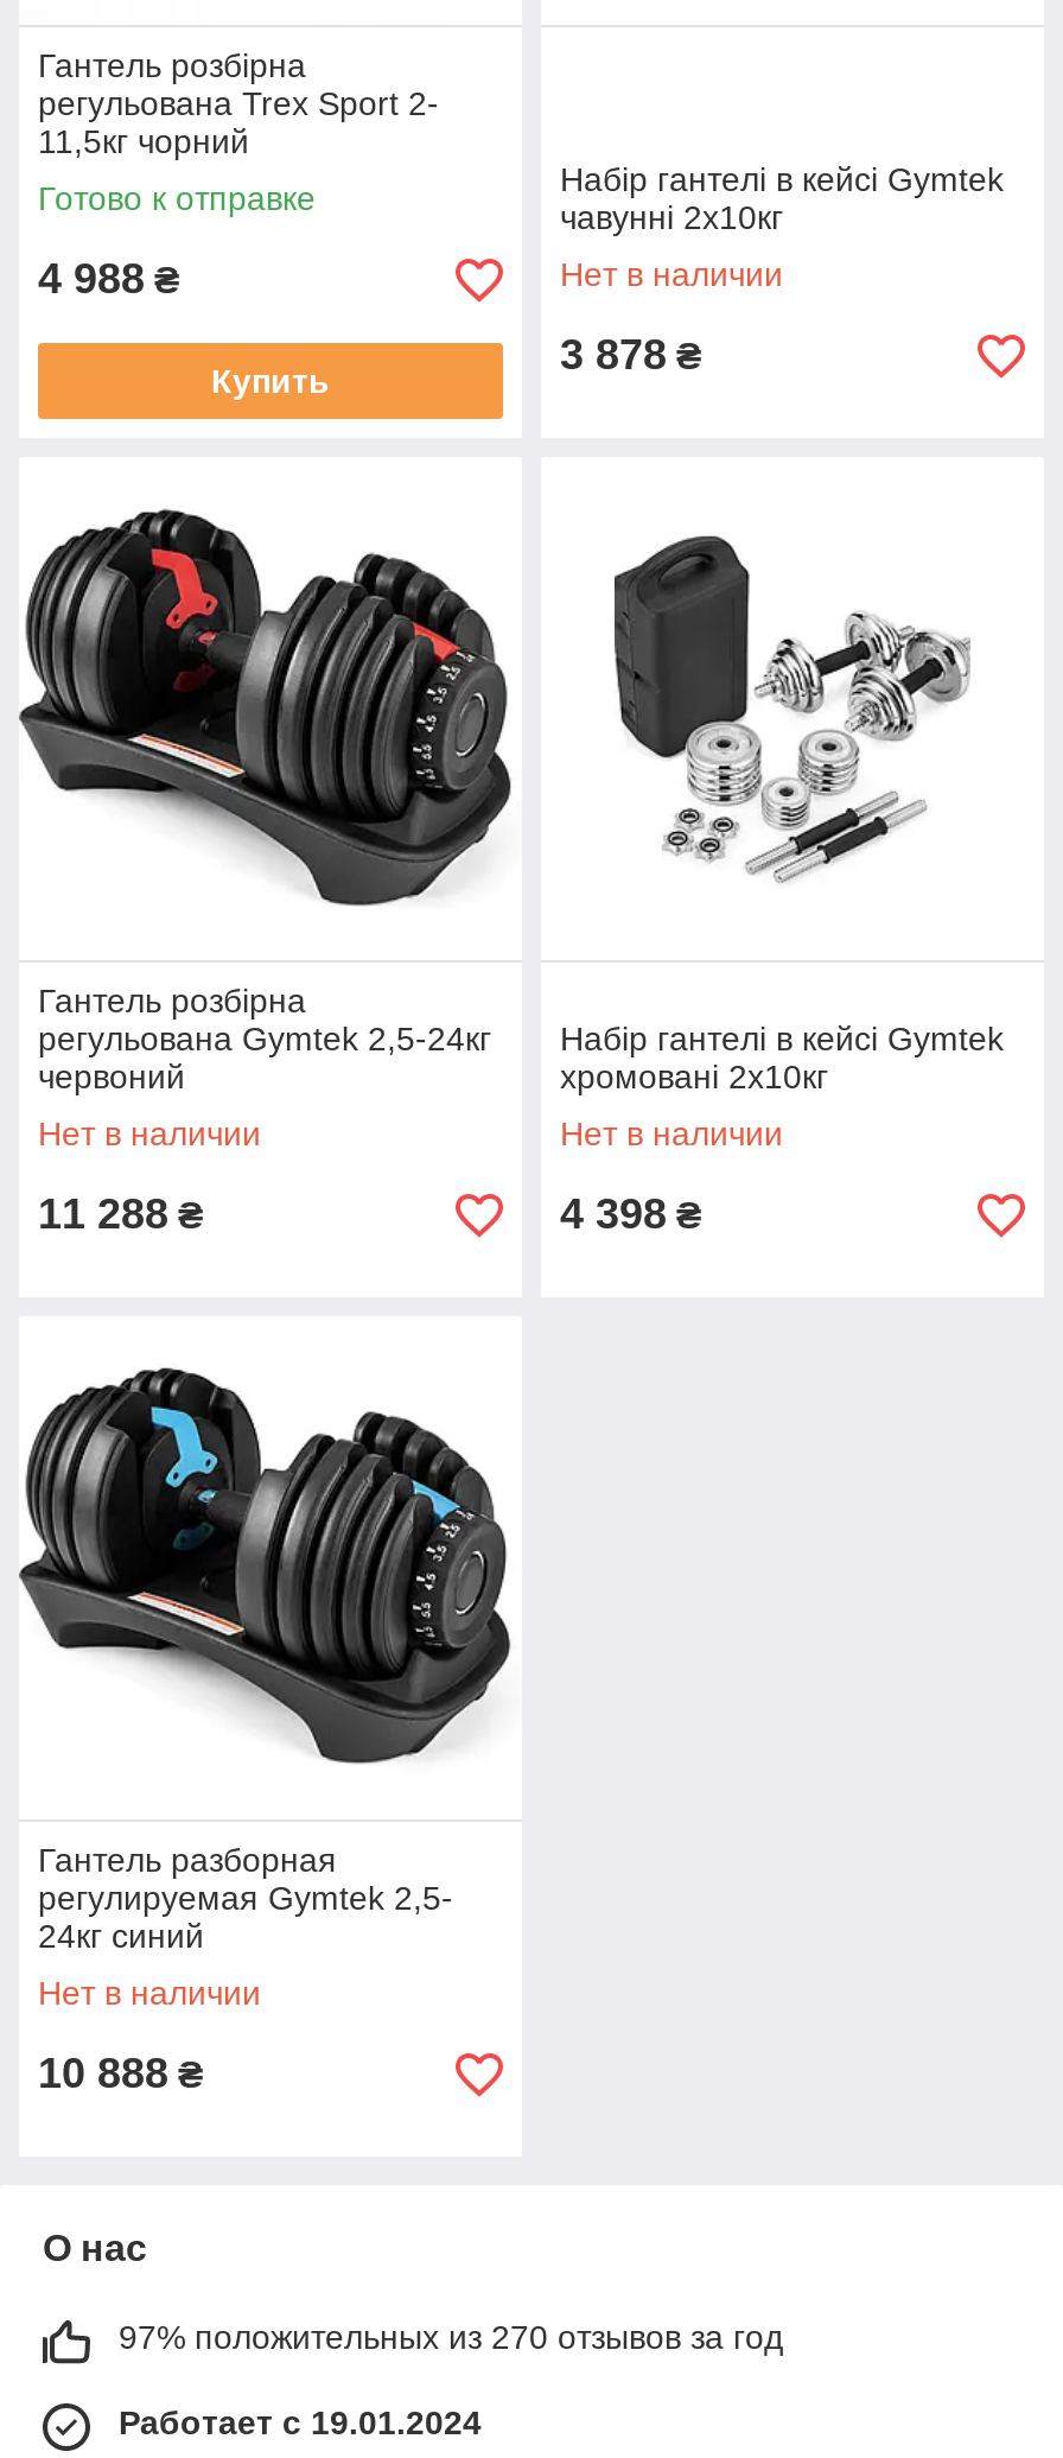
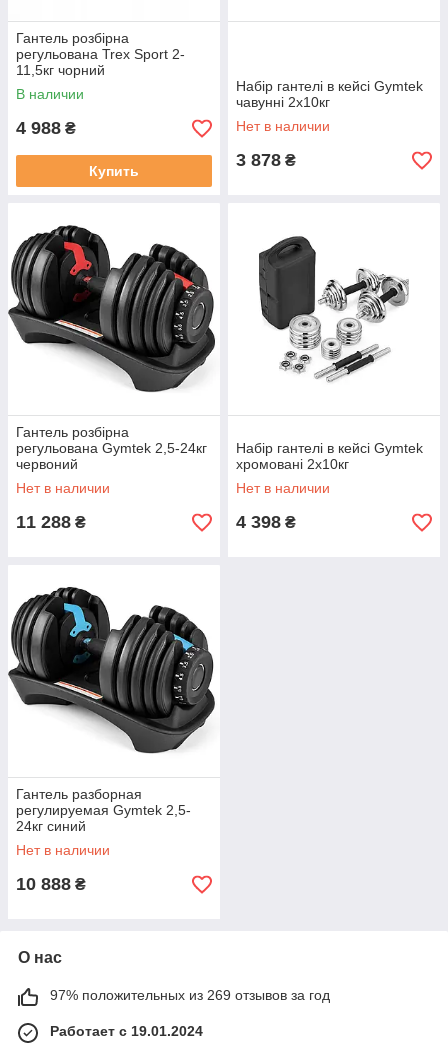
[38,179,316,217] Готово к отправке -> [16,86,84,102] В наличии
[119,2318,783,2356] 97% положительных из 270 отзывов за год -> [50,987,330,1003] 97% положительных из 269 отзывов за год

